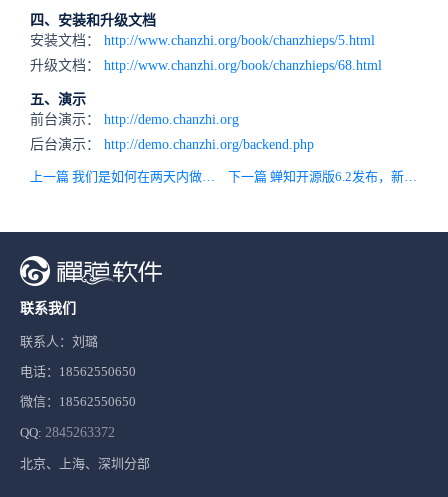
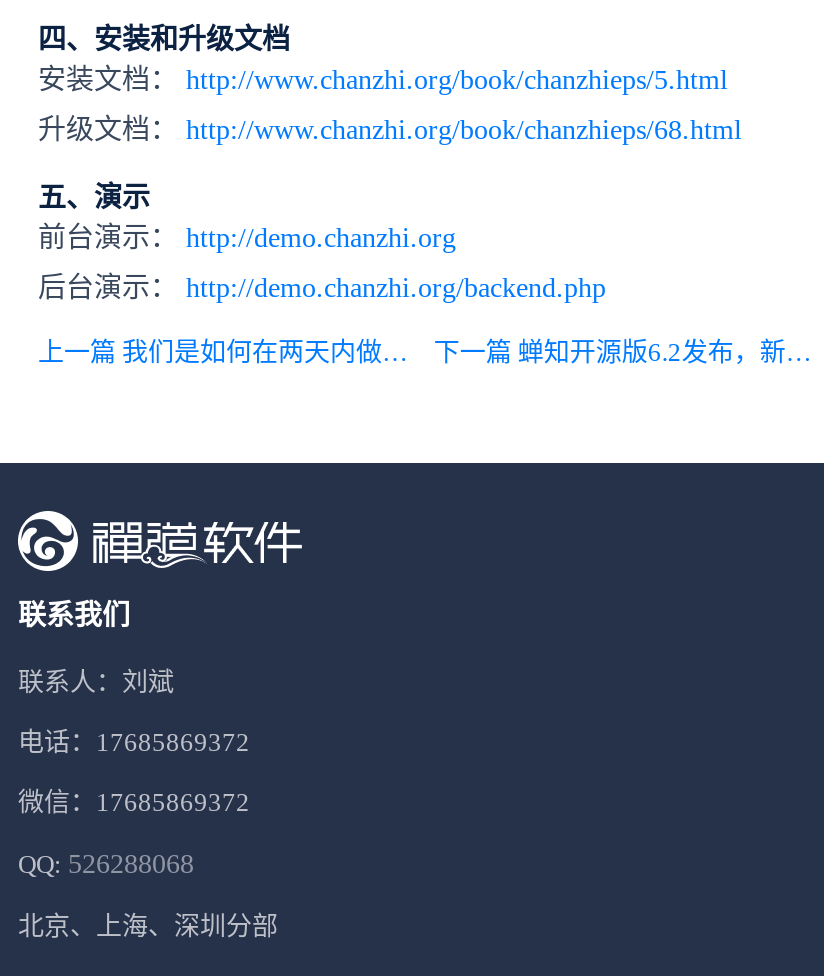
[20,334,98,349] 联系人：刘璐 -> [18,667,174,697] 联系人：刘斌
[20,364,136,379] 电话：18562550650 -> [18,727,250,757] 电话：17685869372
[20,394,136,409] 微信：18562550650 -> [18,787,250,817] 微信：17685869372
[20,425,115,440] QQ: 2845263372 -> [18,849,194,879] QQ: 526288068

